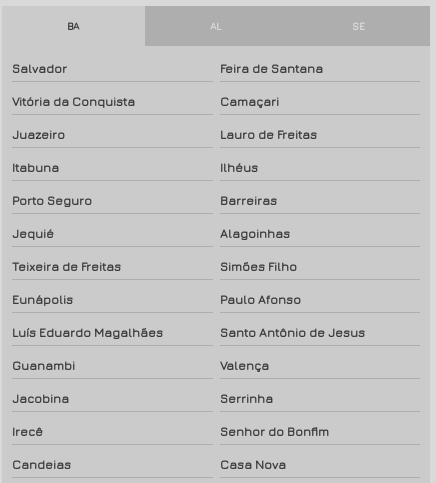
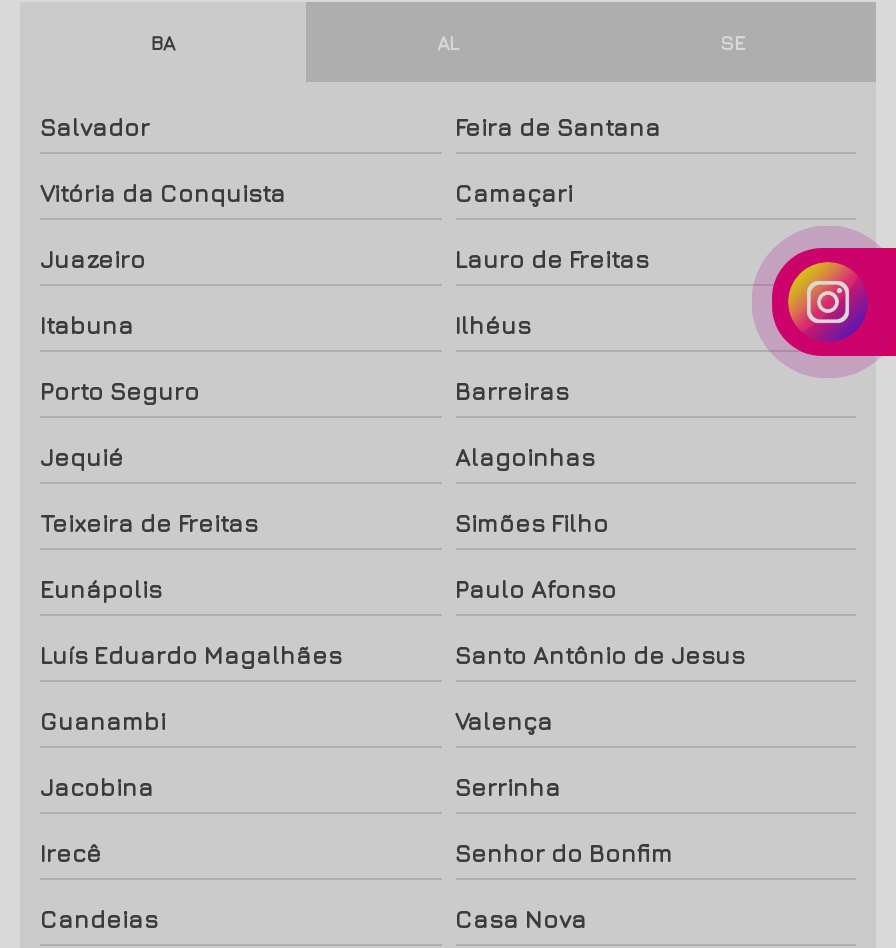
none -> [752,226,890,378] [image]

